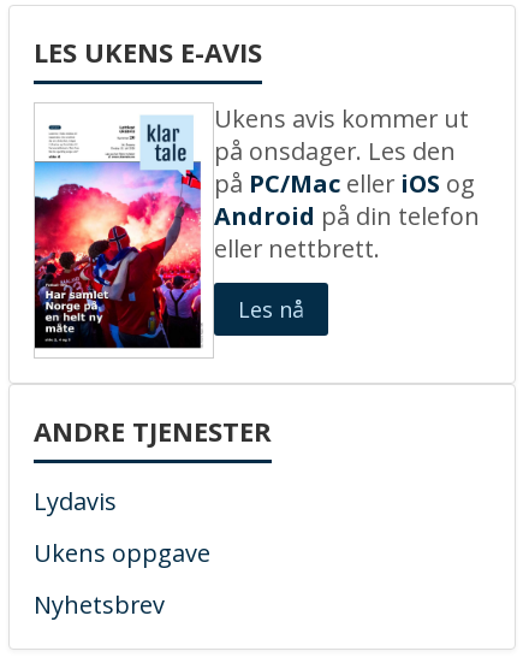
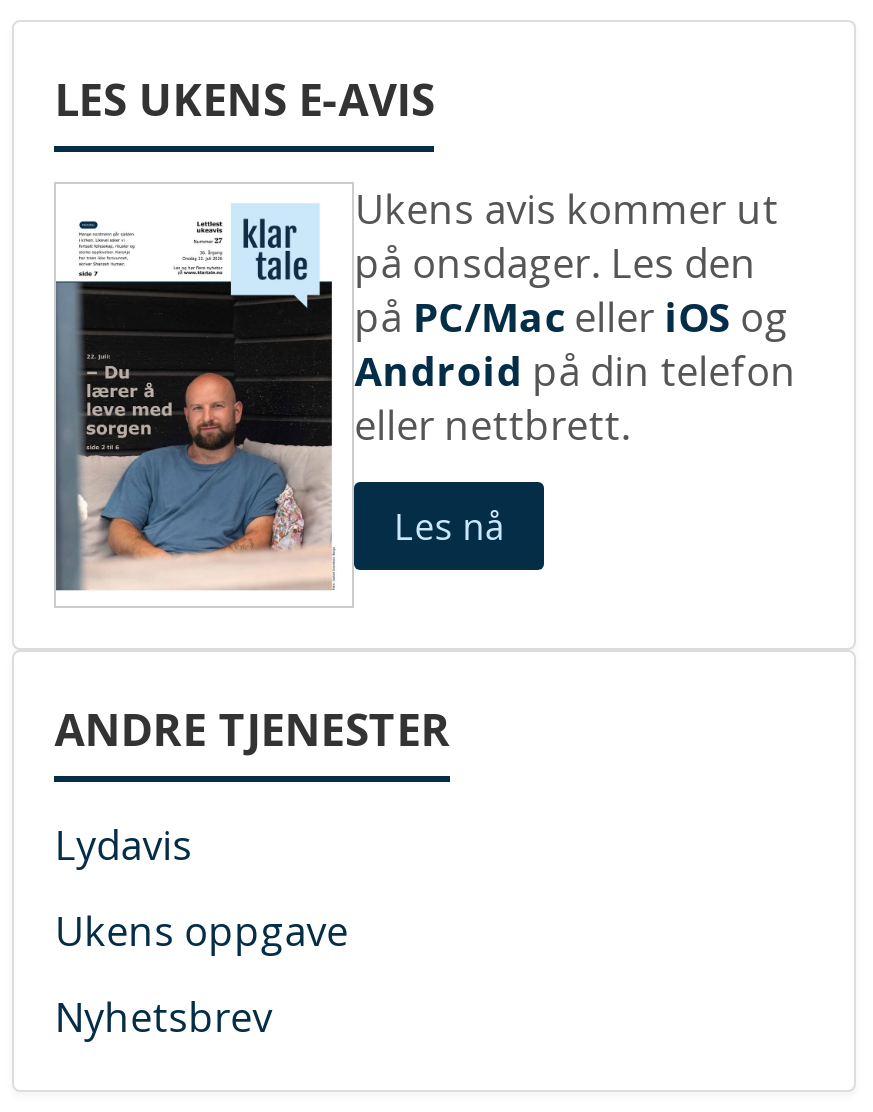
[34,161,202,349] [image] -> [54,280,334,592] [image]

